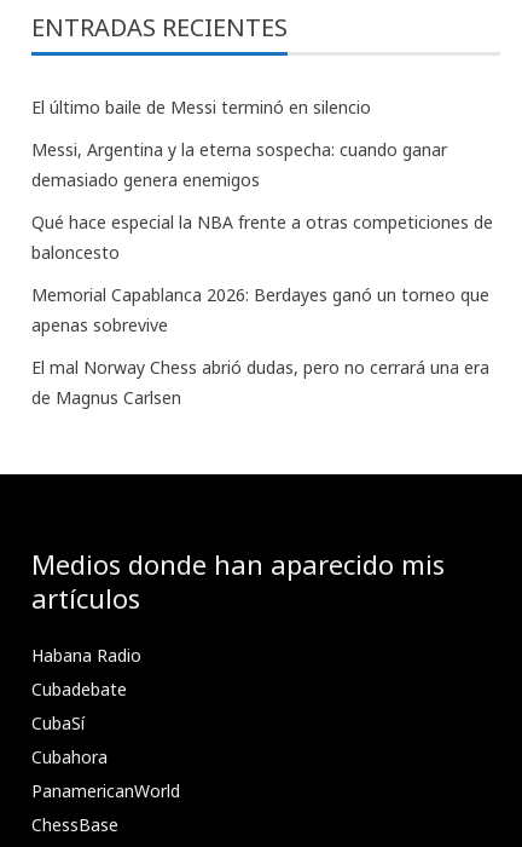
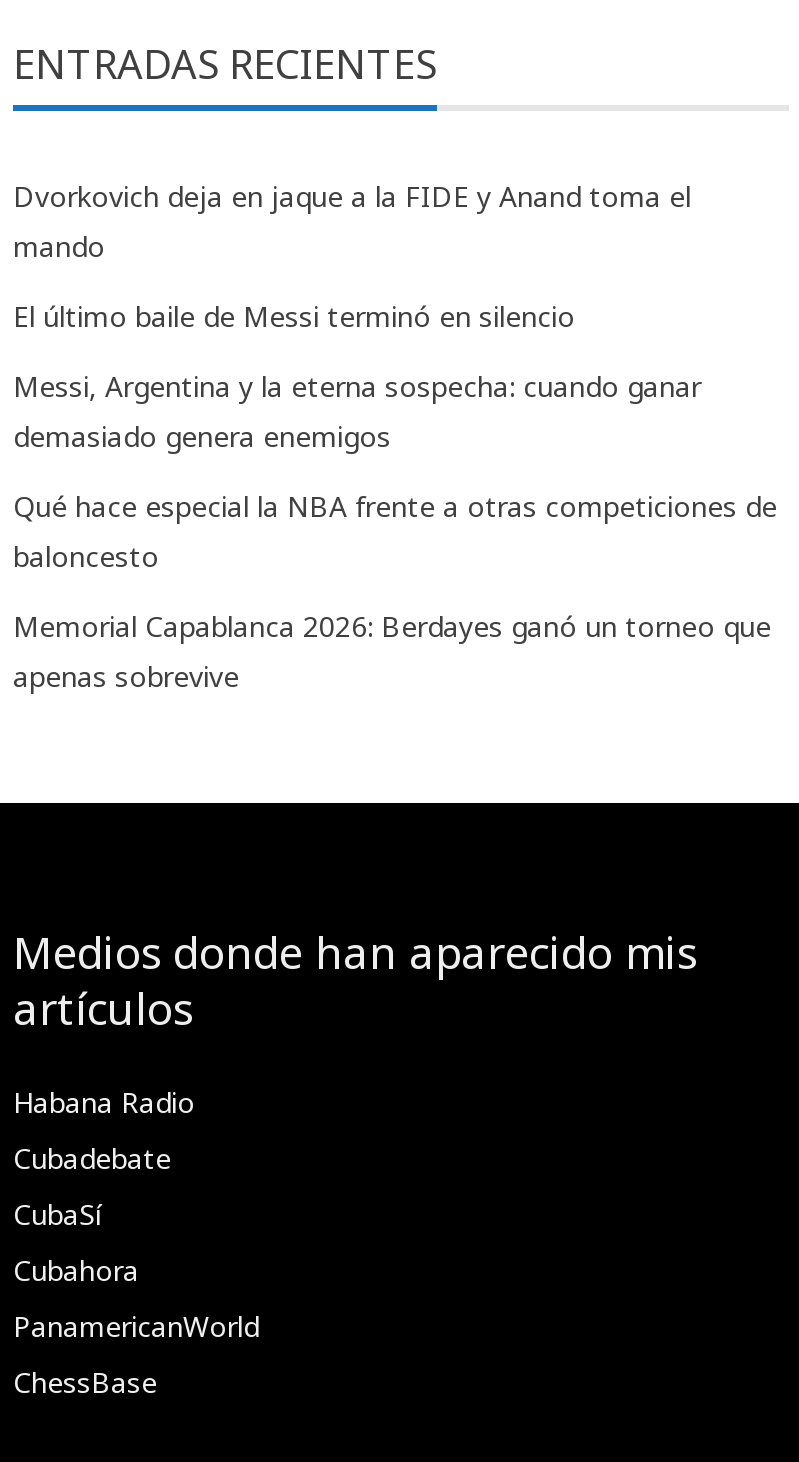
none -> [13,176,691,264] Dvorkovich deja en jaque a la FIDE y Anand toma el | mando
moved [31,96,493,337] -> [13,296,777,694]: El último baile de Messi terminó en silencio | Messi, Argentina y la eterna sospecha: cuando ganar | demasiado genera enemigos | Qué hace especial la NBA frente a otras competiciones de | baloncesto | Memorial Capablanca 2026: Berdayes ganó un torneo que | apenas sobrevive
[31,356,489,409] El mal Norway Chess abrió dudas, pero no cerrará una era | de Magnus Carlsen -> none

